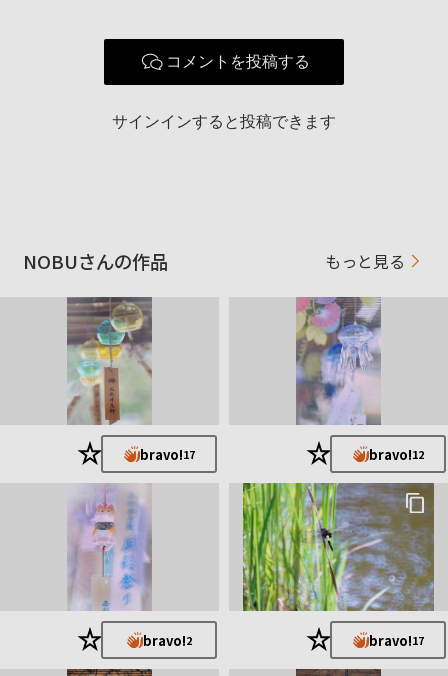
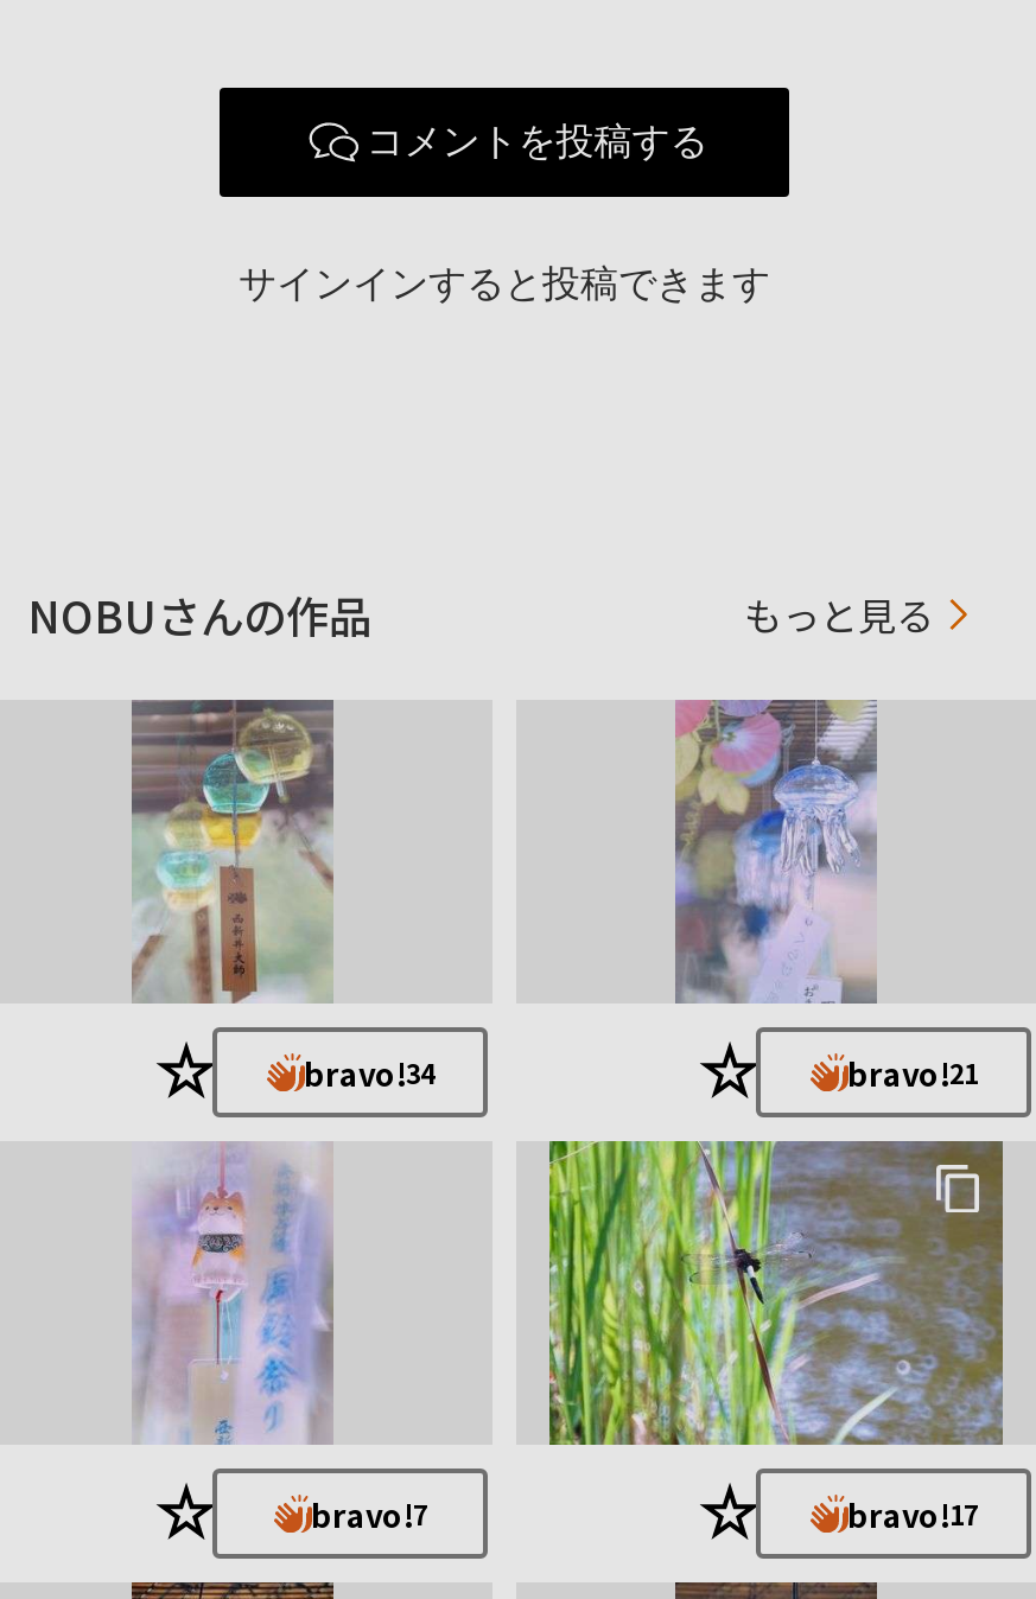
[139,444,194,463] bravo!17 -> [304,1050,434,1095] bravo!34
[368,444,423,463] bravo!12 -> [847,1050,978,1095] bravo!21
[142,630,191,649] bravo!2 -> [311,1491,427,1536] bravo!7

